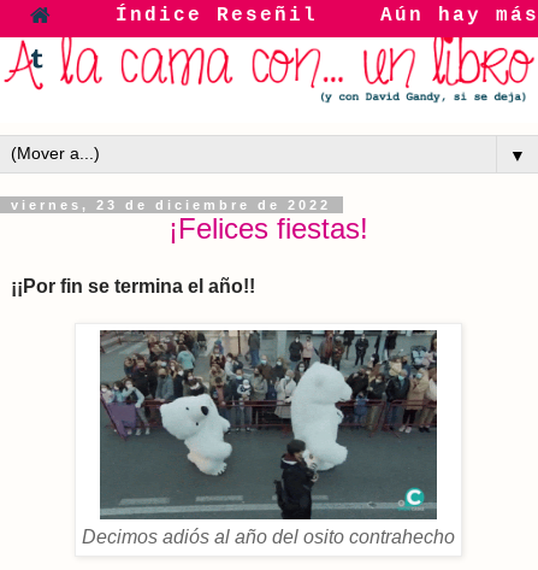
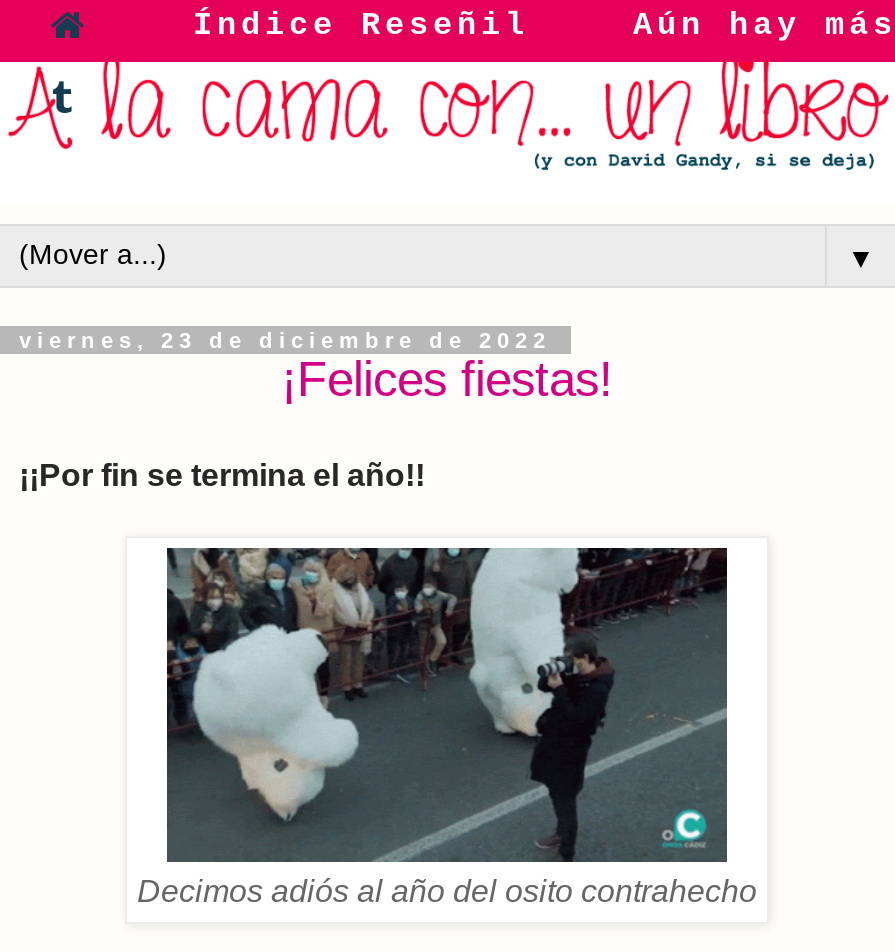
[100,330,438,519] [image] -> [167,548,729,862] [image]

